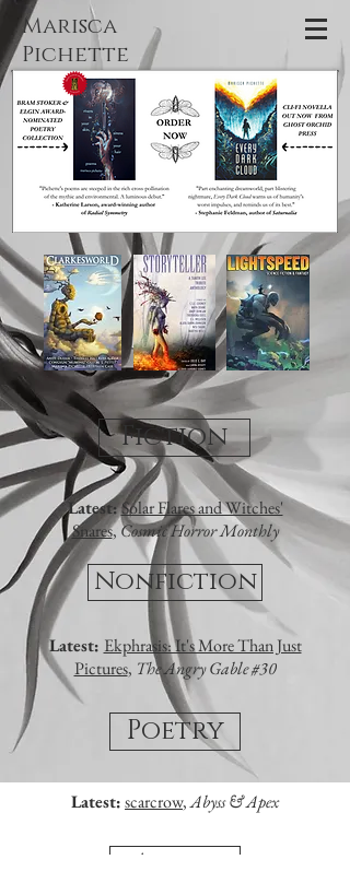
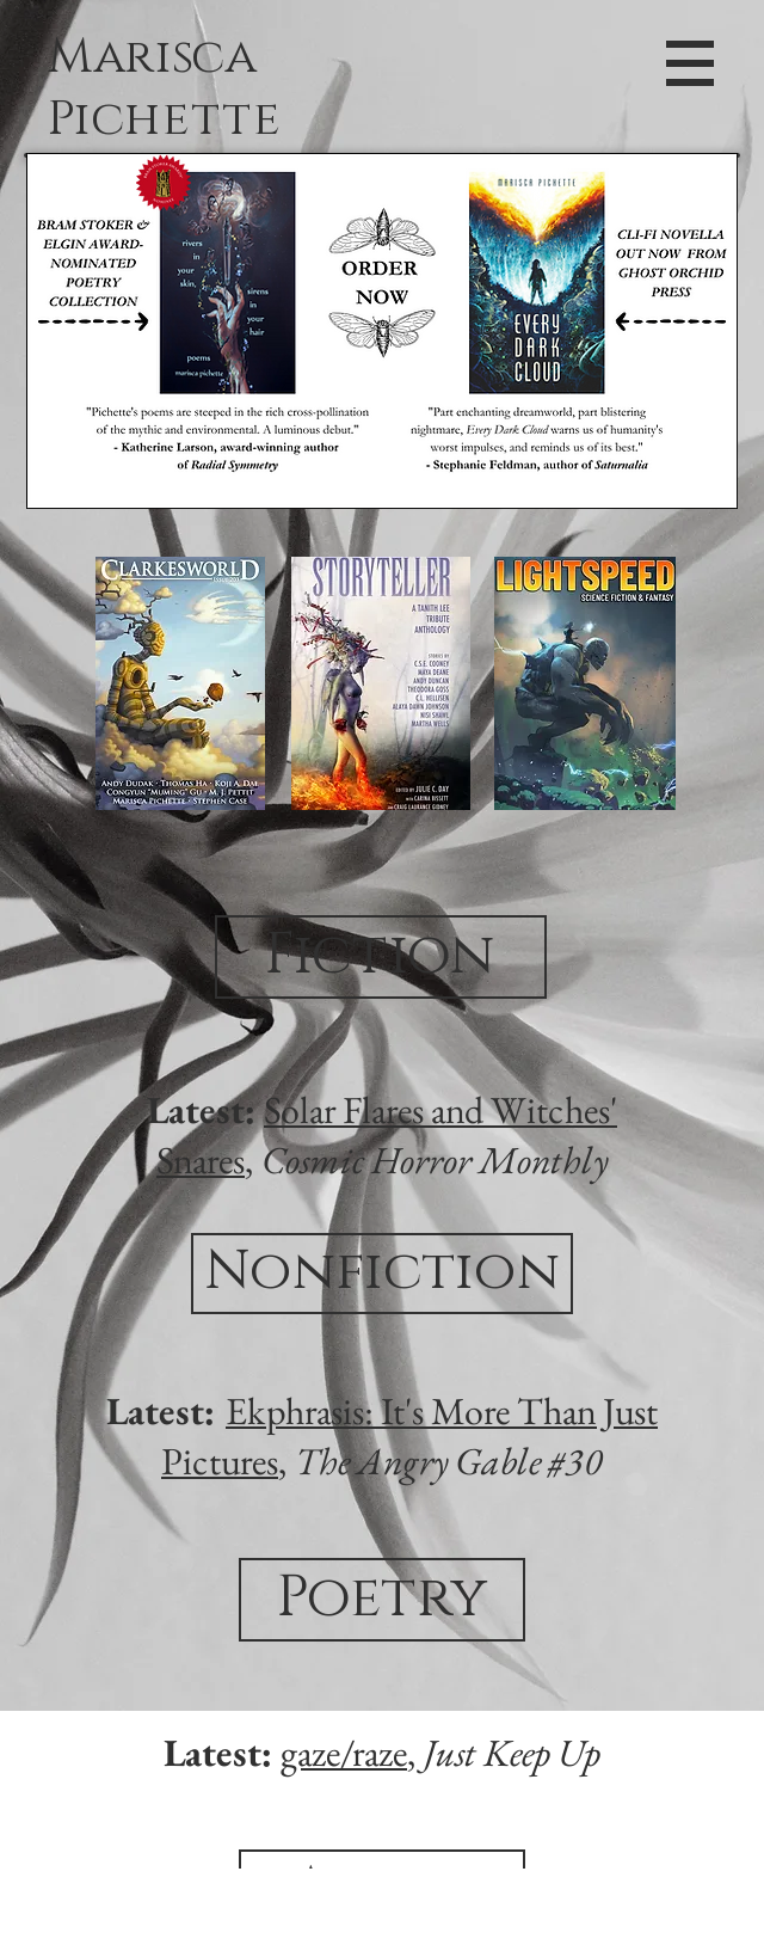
[71,790,279,813] Latest: scarcrow, Abyss & Apex -> [164,1728,600,1778] Latest: gaze/raze, Just Keep Up

